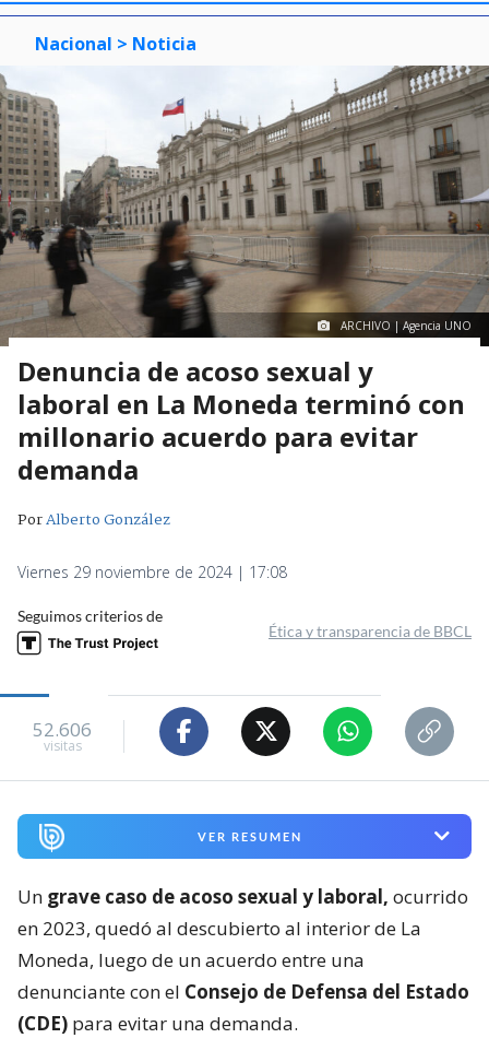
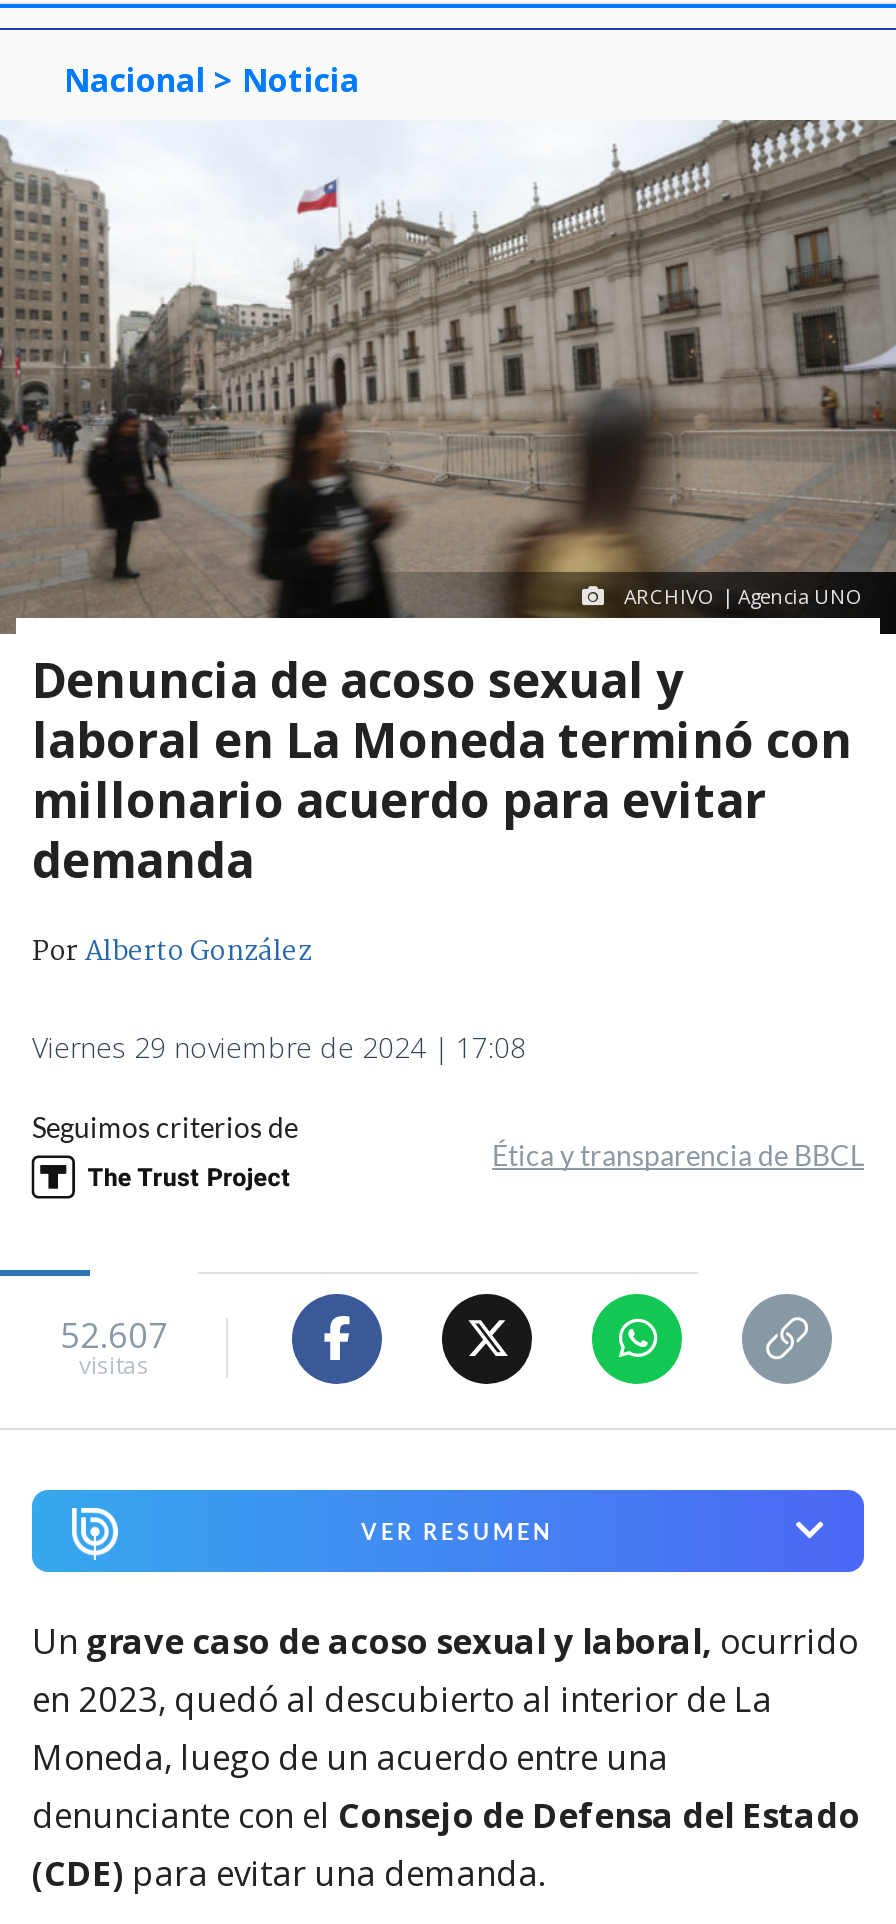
[33,717,92,742] 52.606 -> [60,1313,168,1359] 52.607

